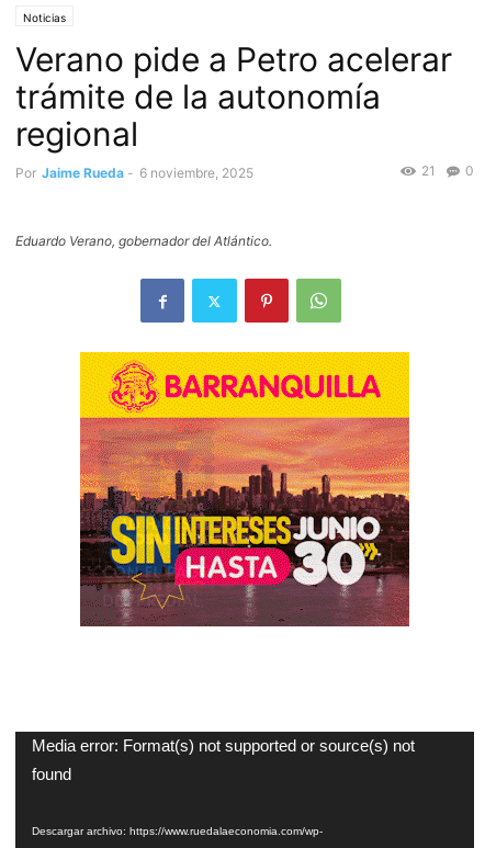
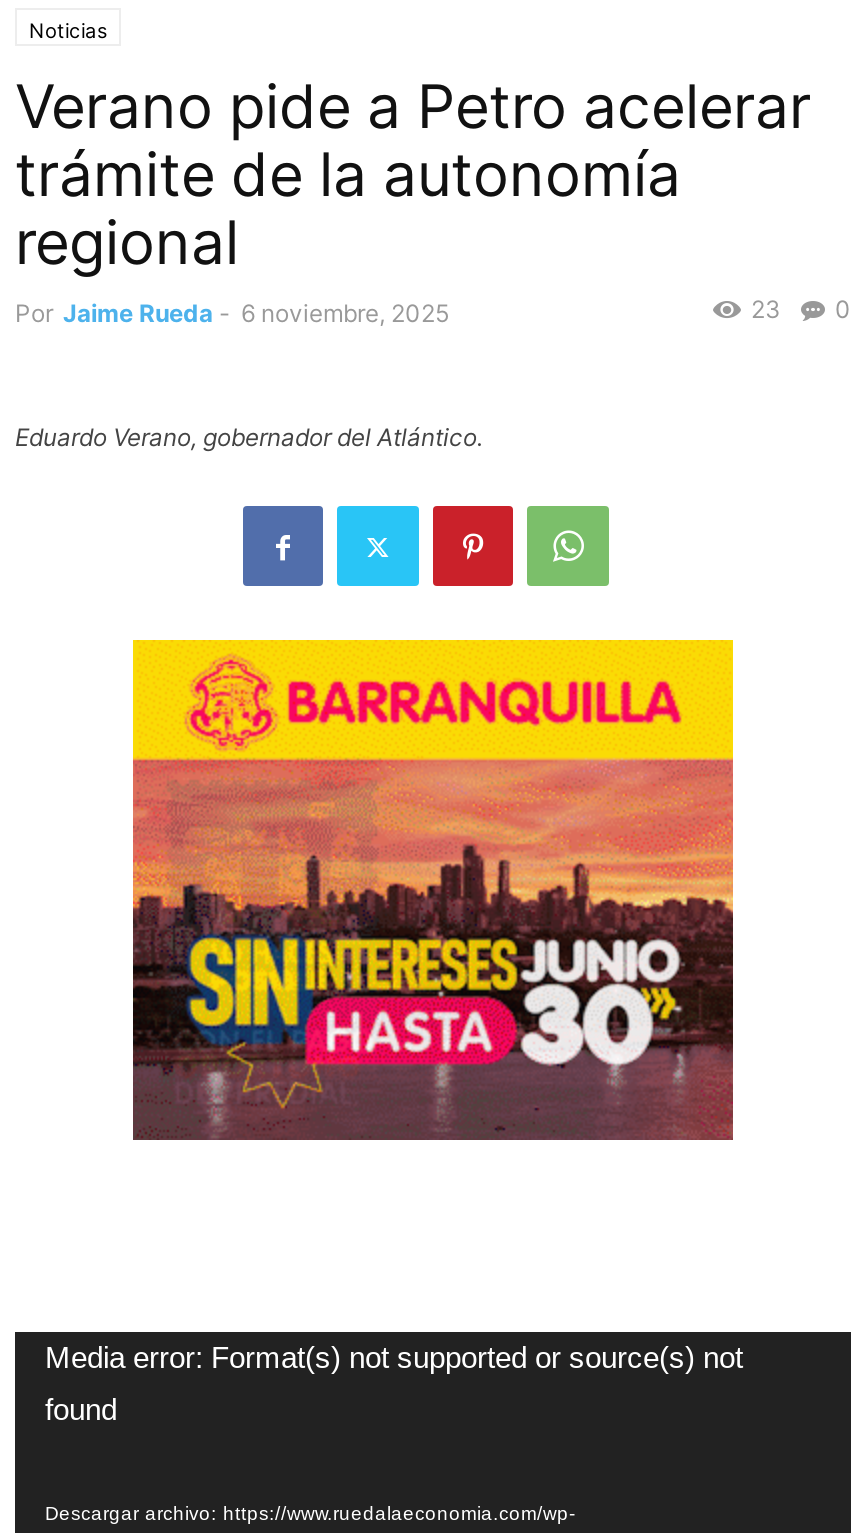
[421,162,474,179] 21 0 -> [751,294,851,324] 23 0

